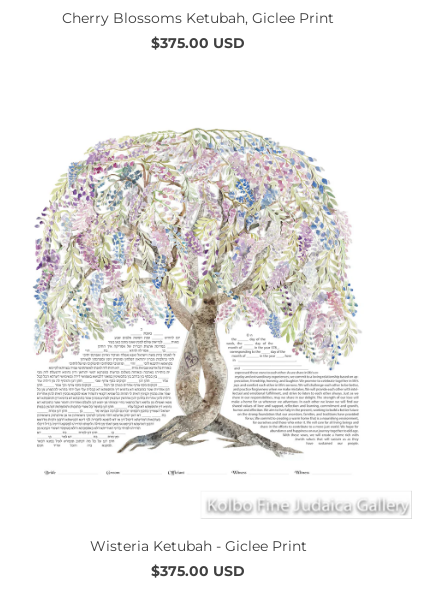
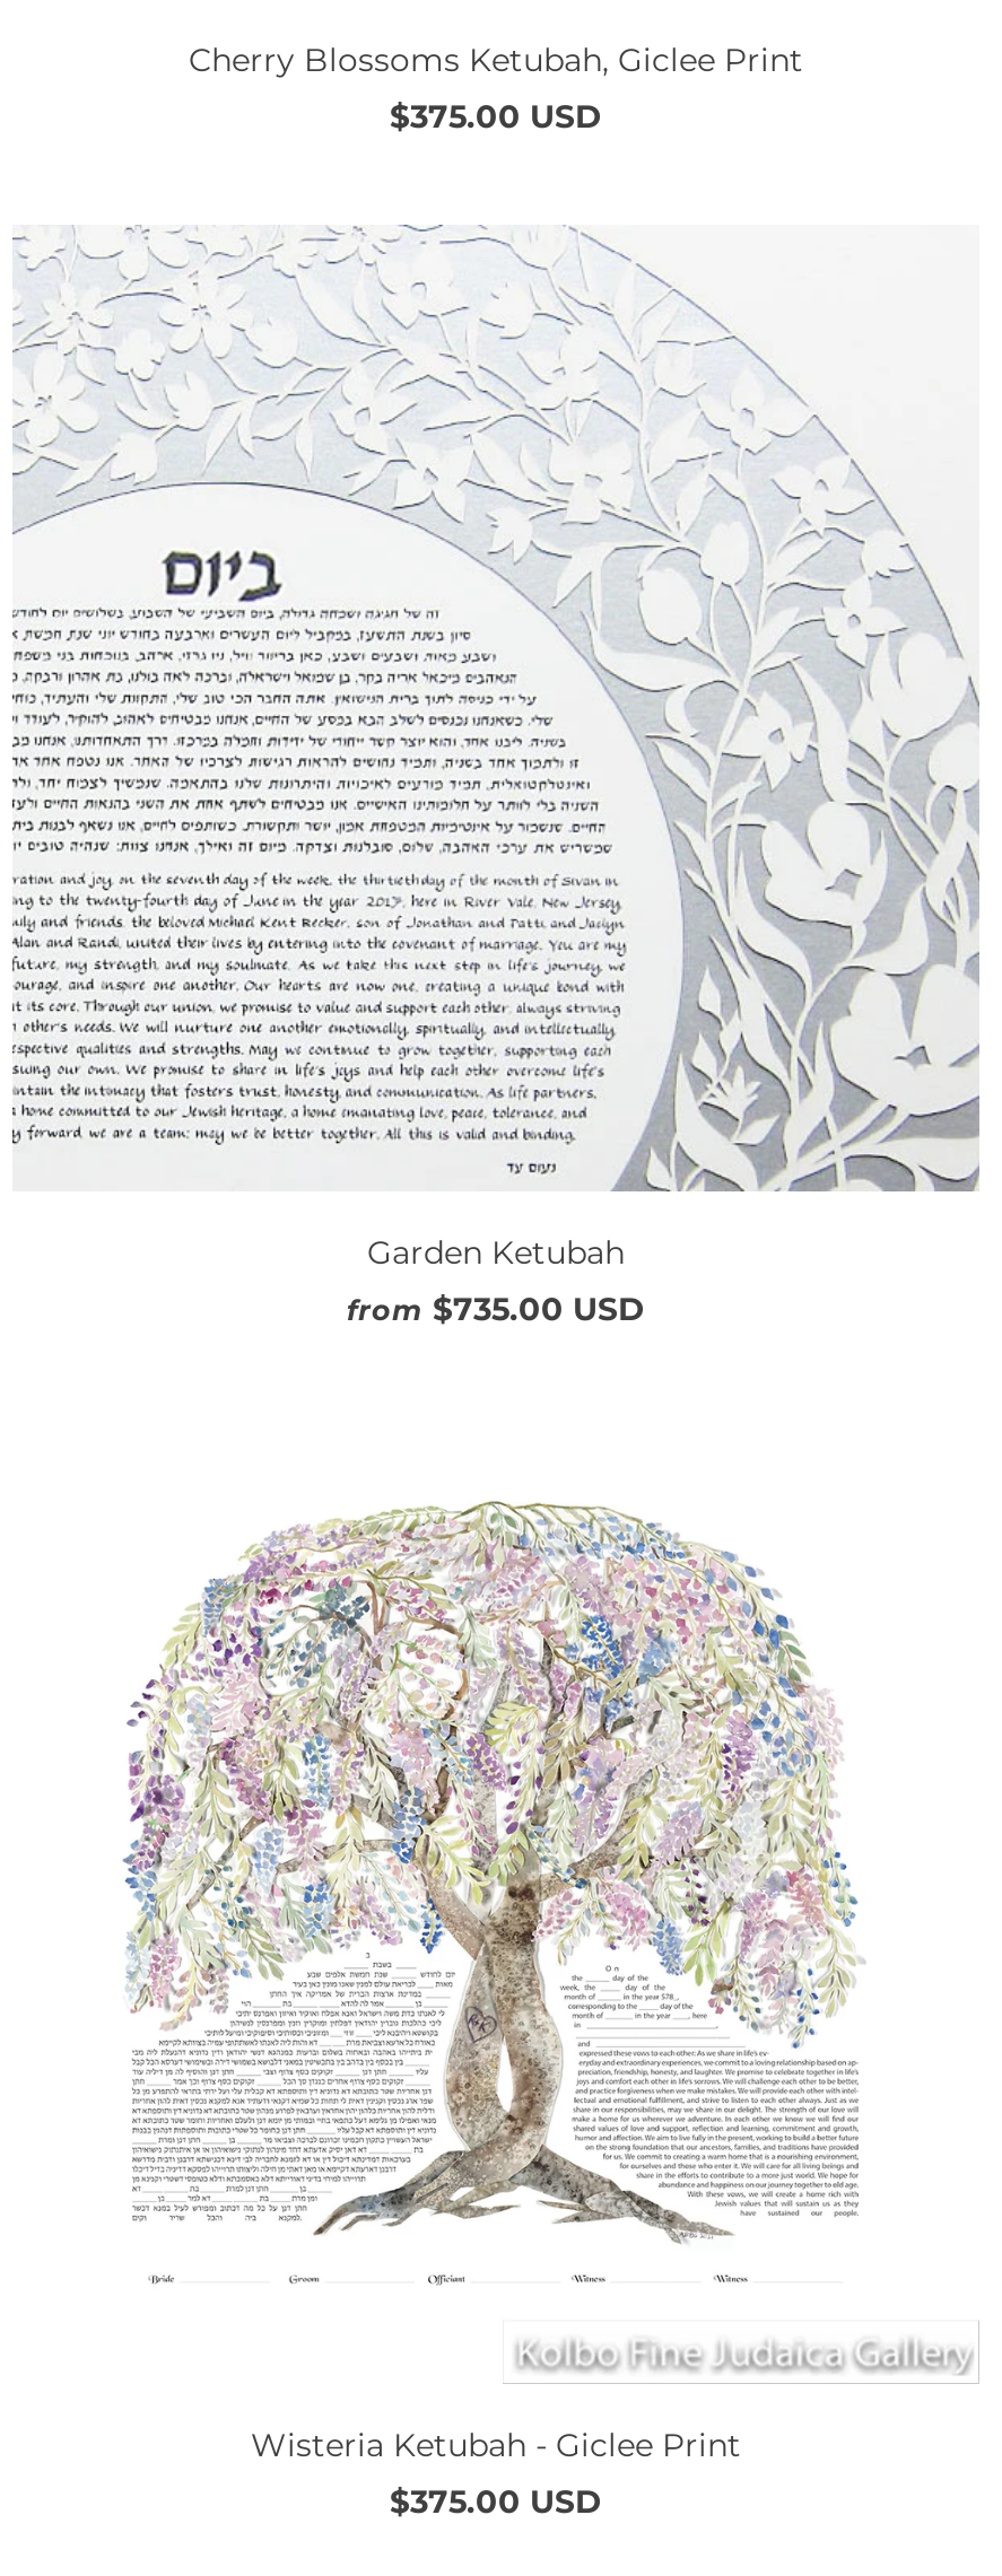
none -> [10,222,982,1330] [image] | Garden Ketubah | from $735.00 USD

